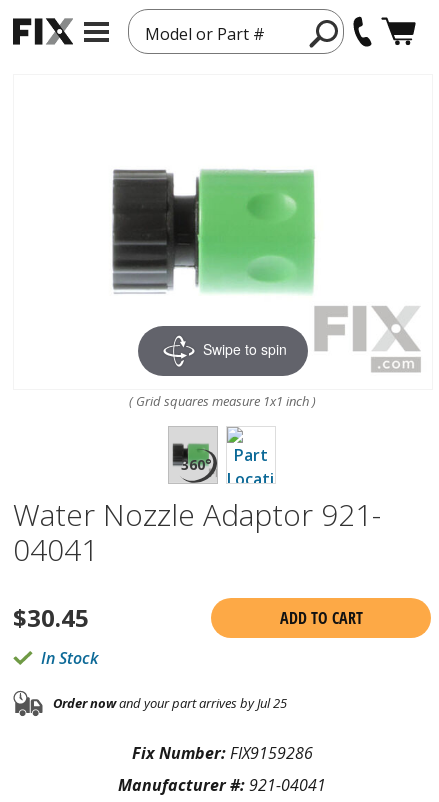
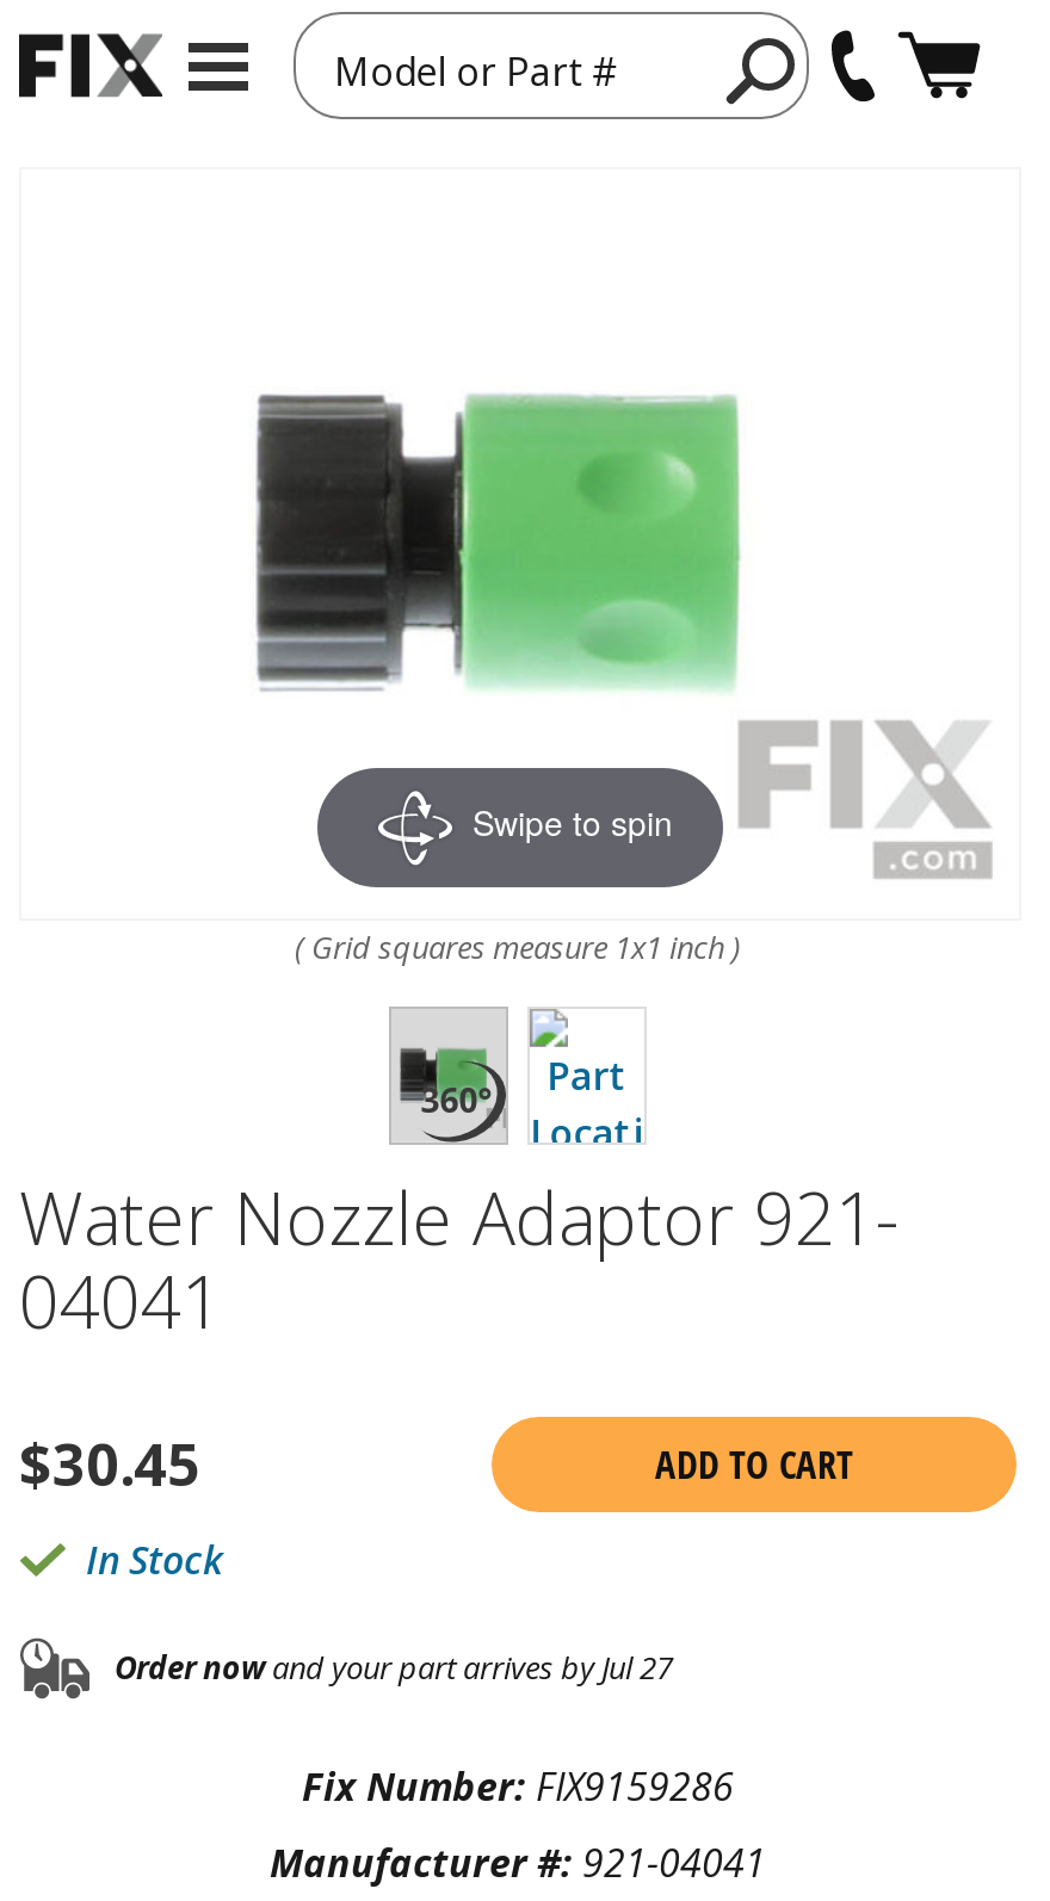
[53,694,287,712] Order nowand your part arrives by Jul 25 -> [115,1646,673,1689] Order nowand your part arrives by Jul 27

